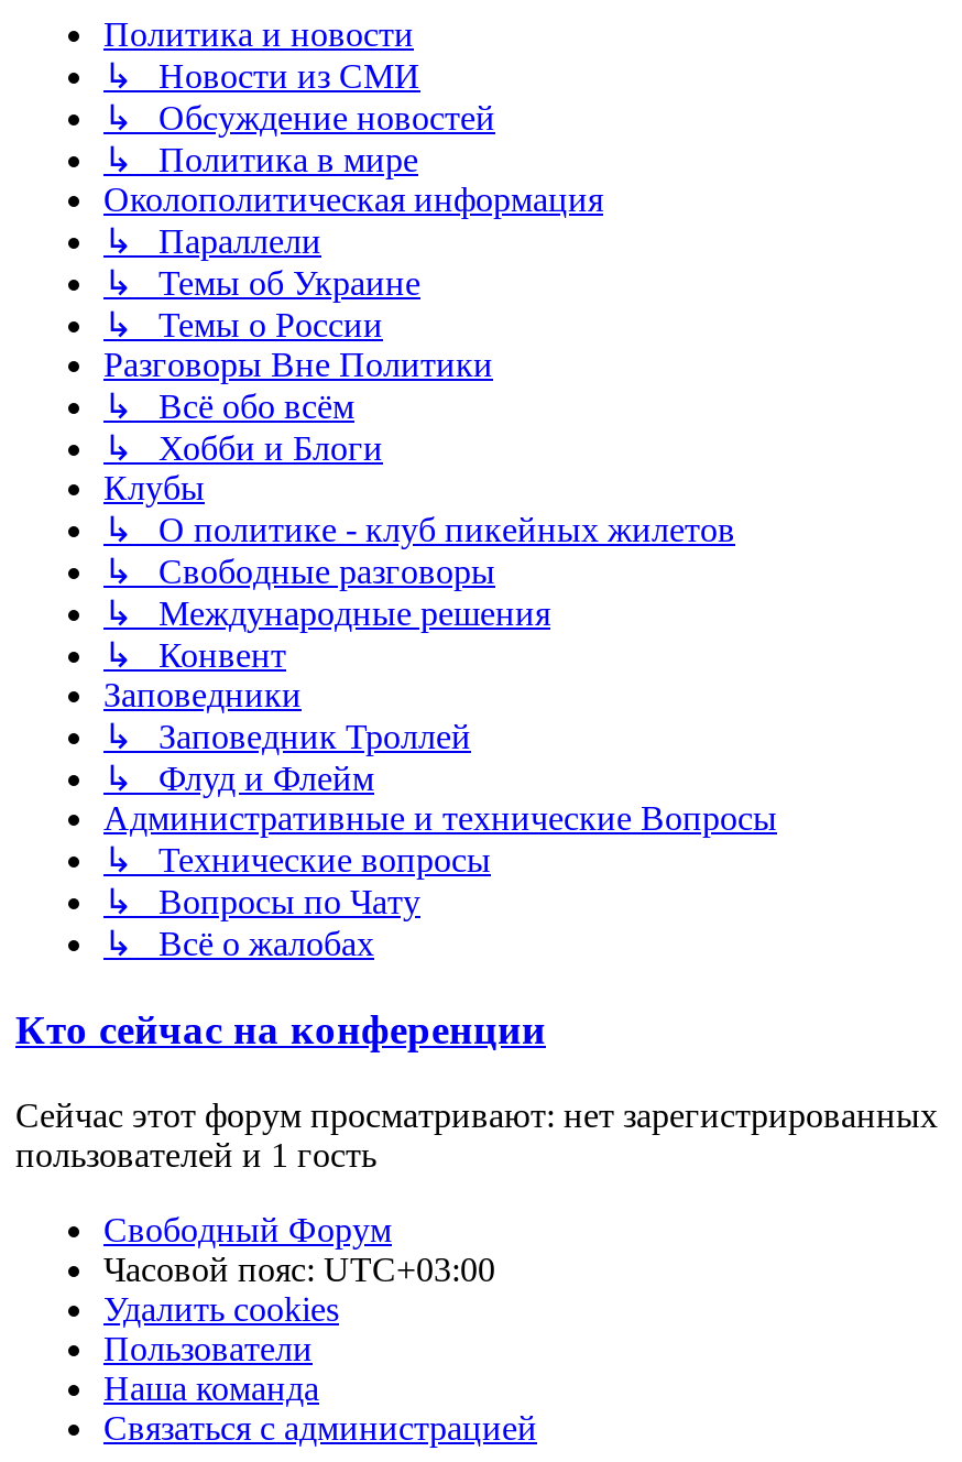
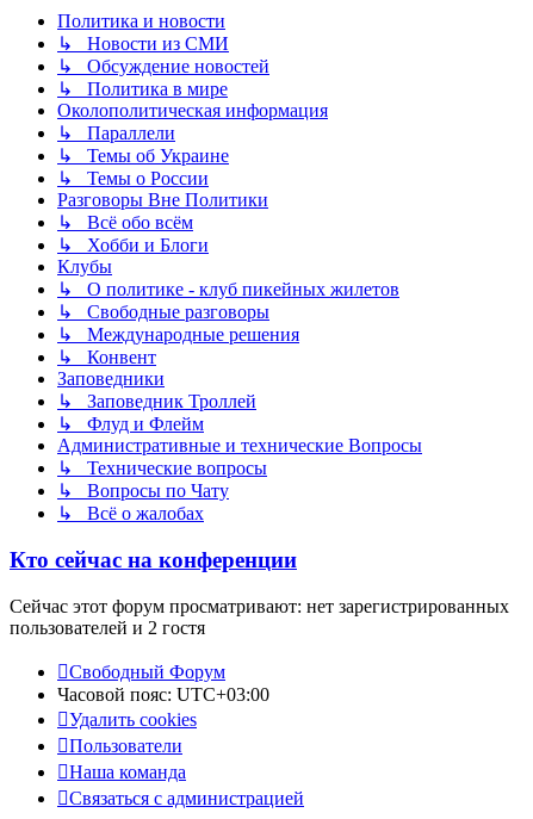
[15,1135,376,1173] пользователей и 1 гость -> [10,617,205,637] пользователей и 2 гостя

